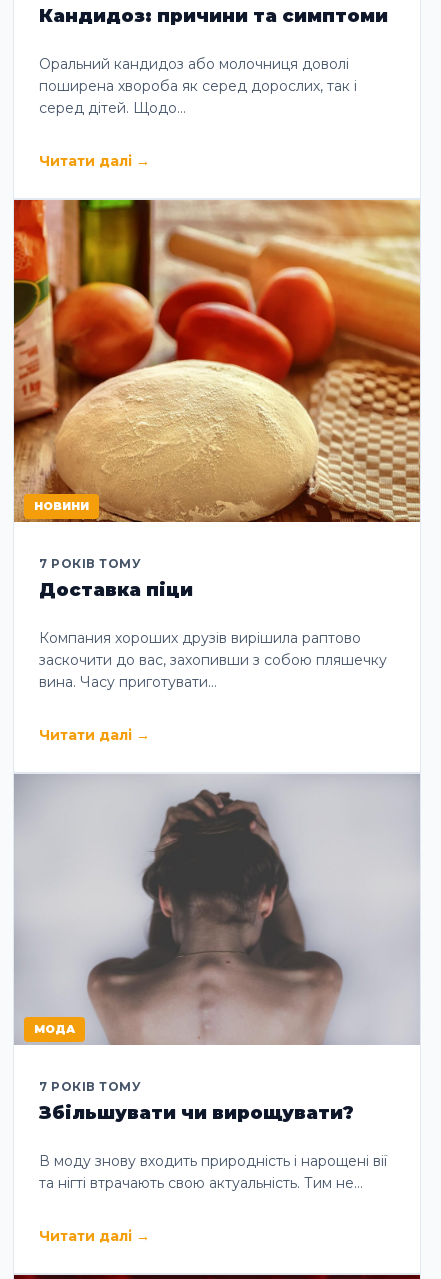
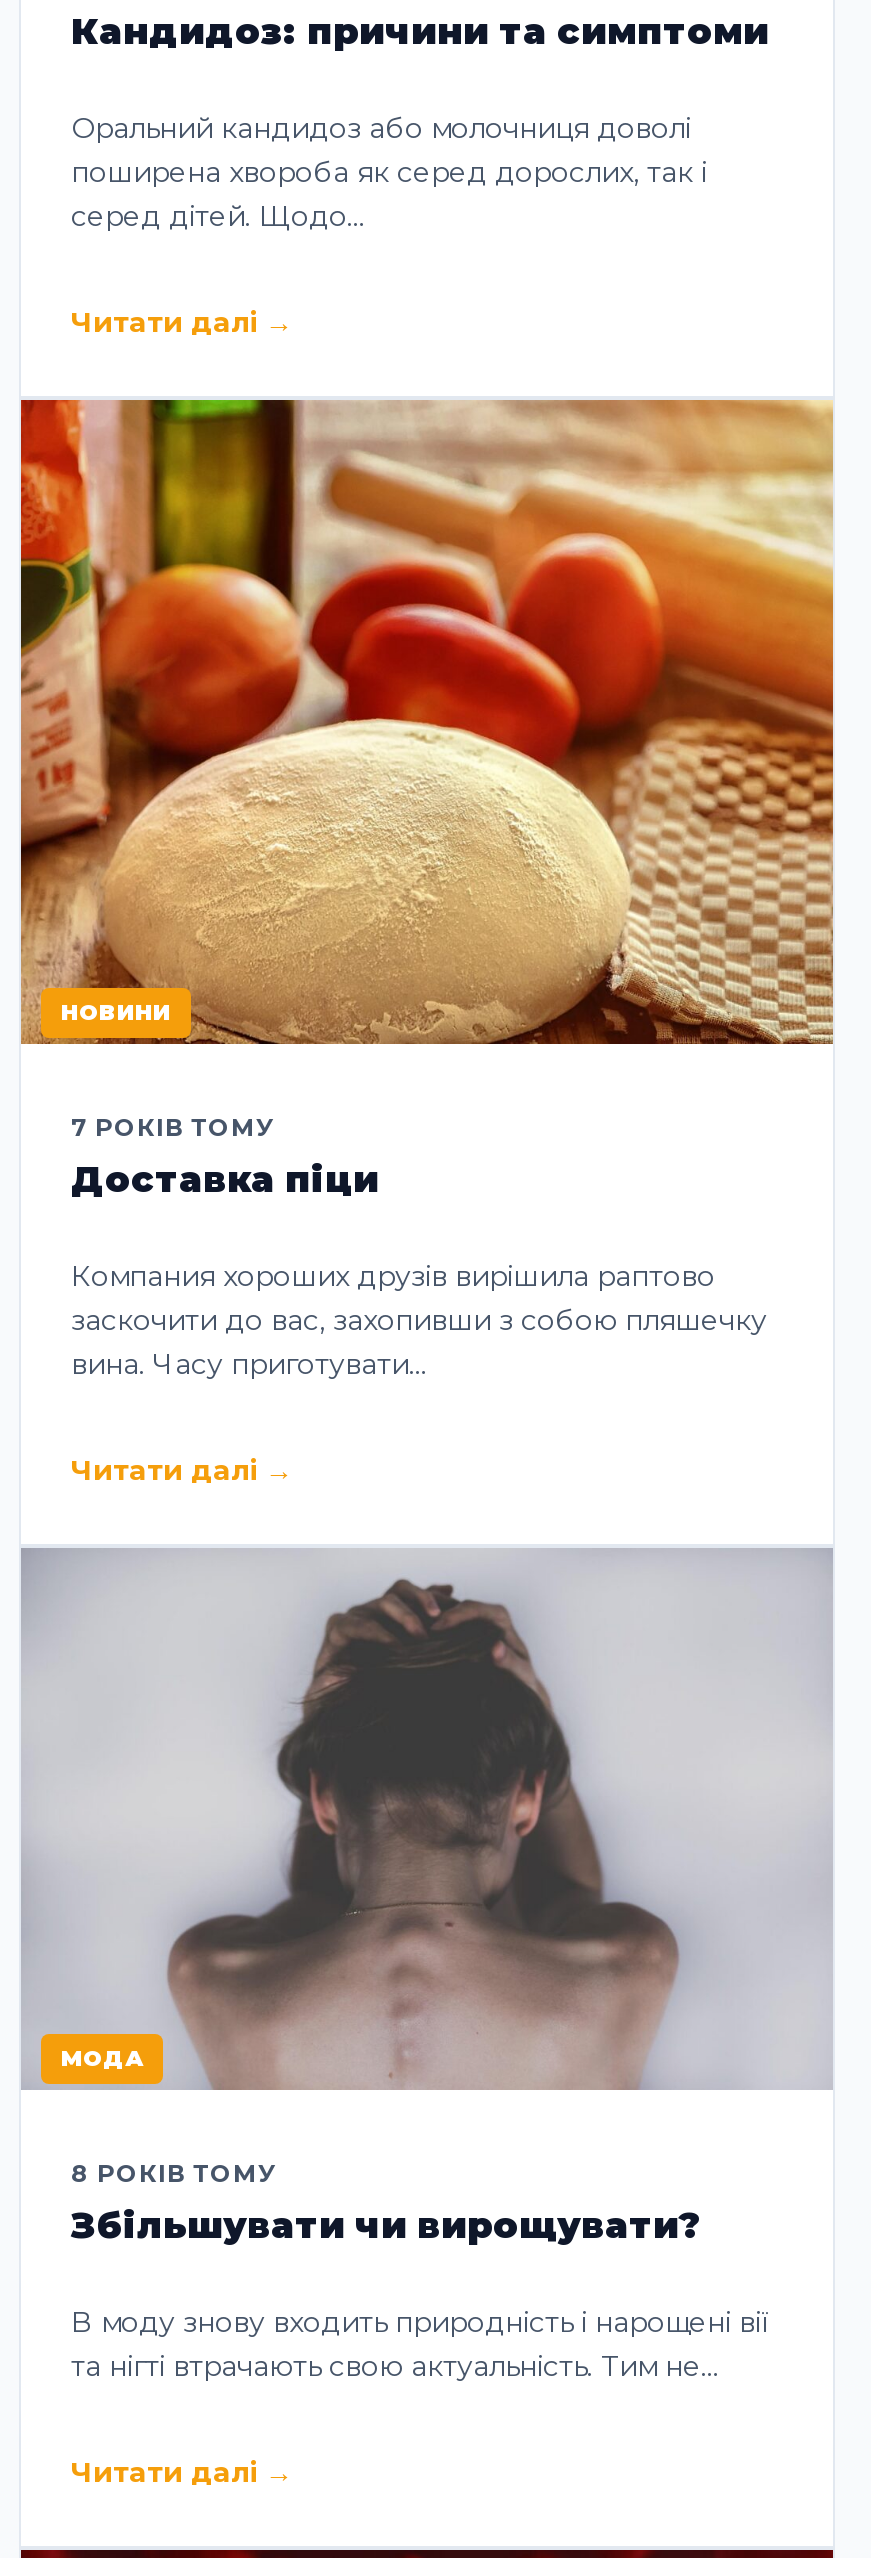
[39,1079,141,1094] 7 РОКІВ ТОМУ -> [71,2158,277,2188] 8 РОКІВ ТОМУ

